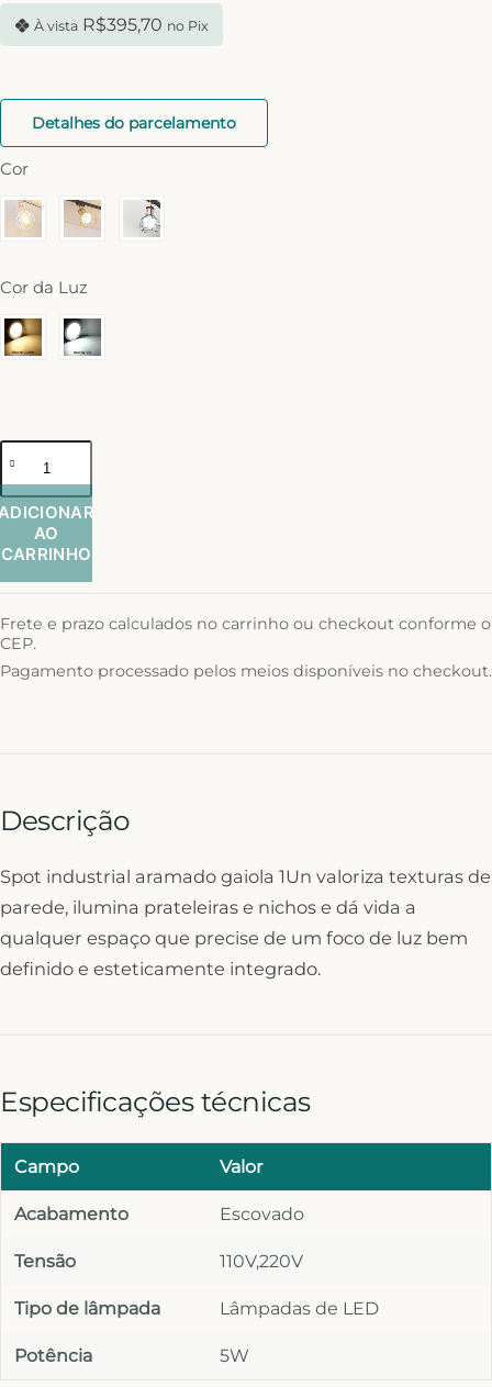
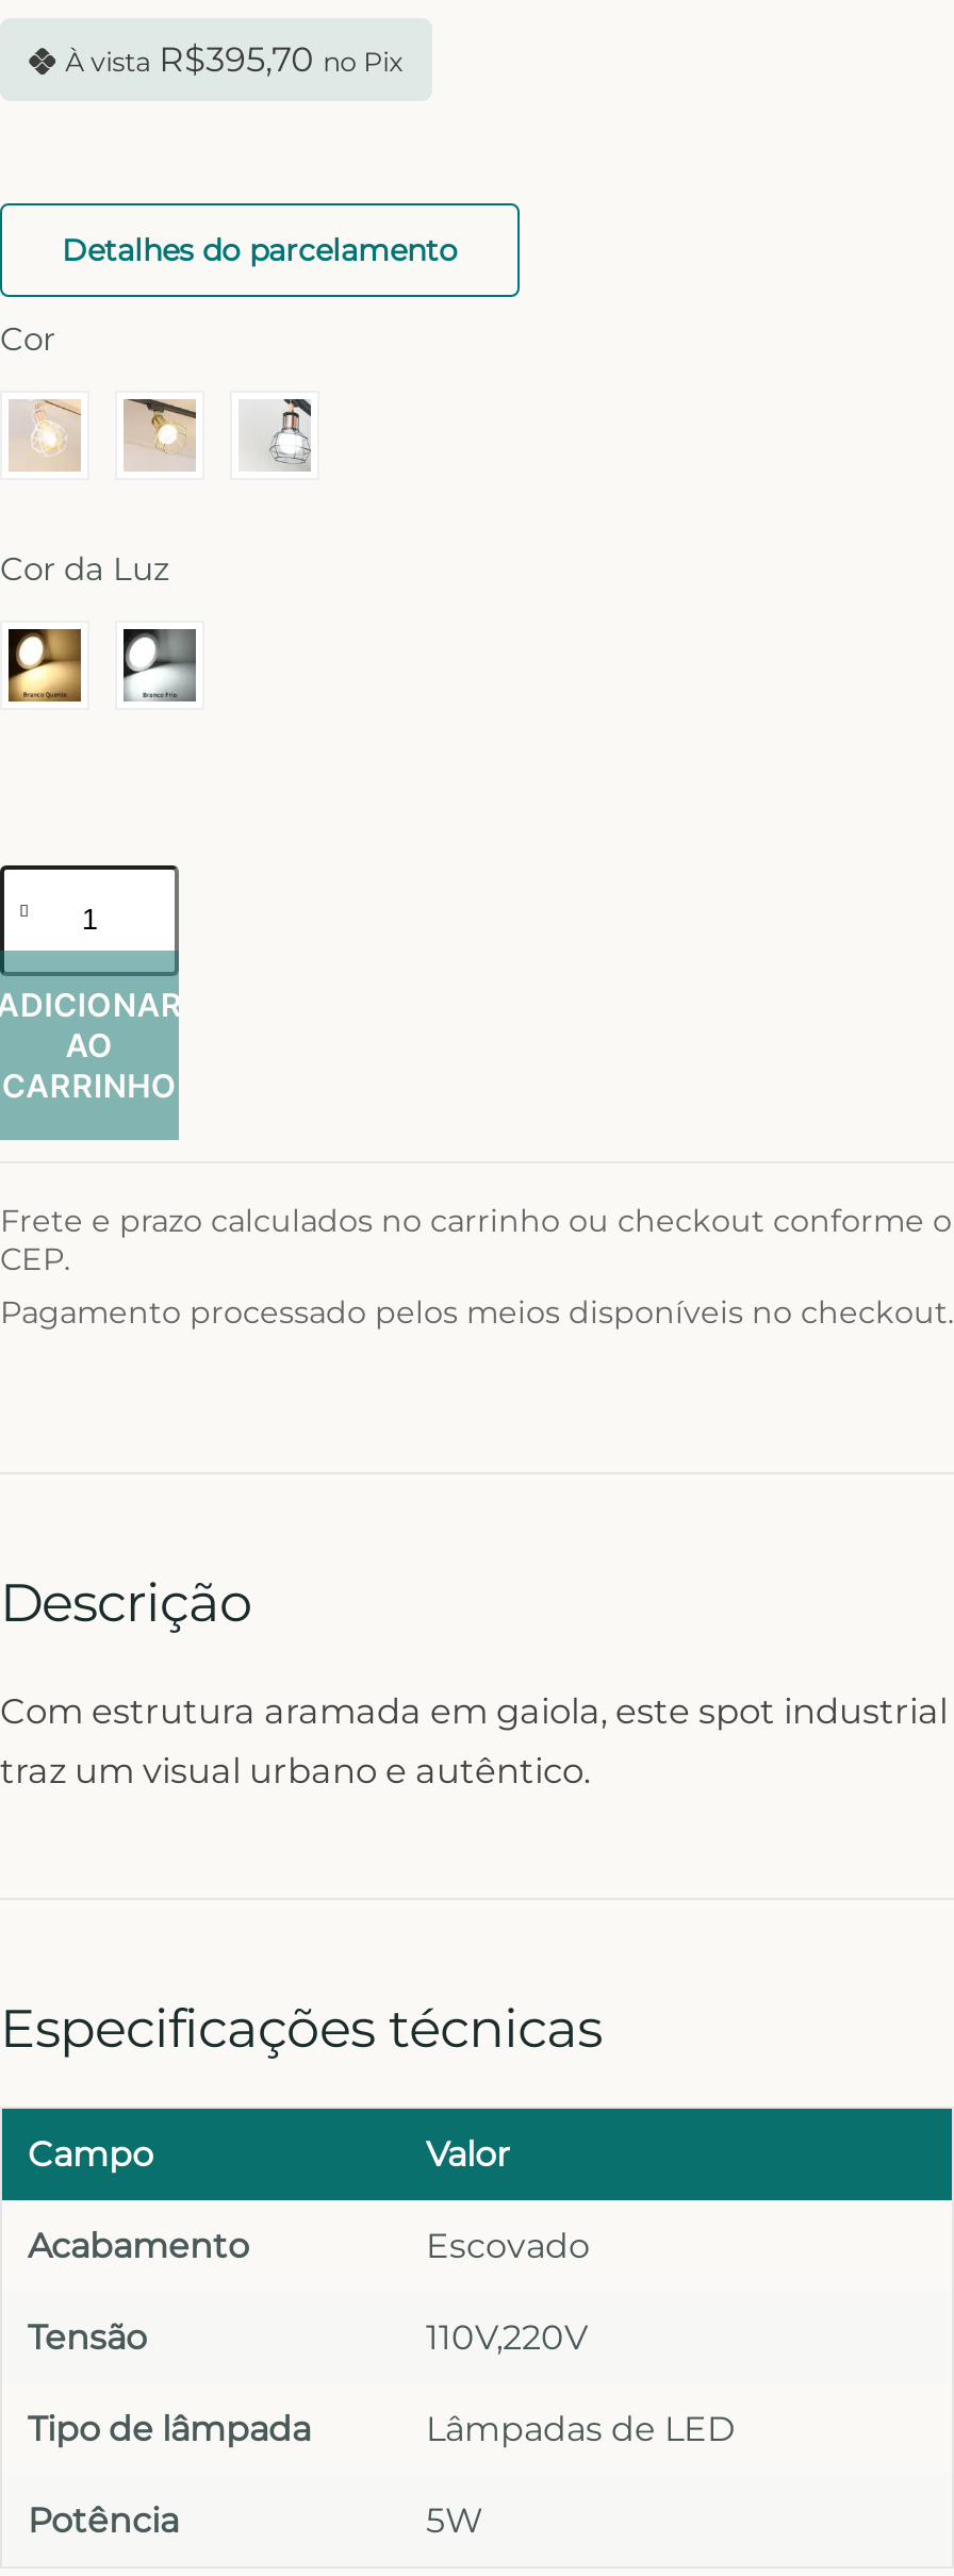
[0,865,491,979] Spot industrial aramado gaiola 1Un valoriza texturas de | parede, ilumina prateleiras e nichos e dá vida a | qualquer espaço que precise de um foco de luz bem | definido e esteticamente integrado. -> [0,1689,948,1791] Com estrutura aramada em gaiola, este spot industrial | traz um visual urbano e autêntico.

